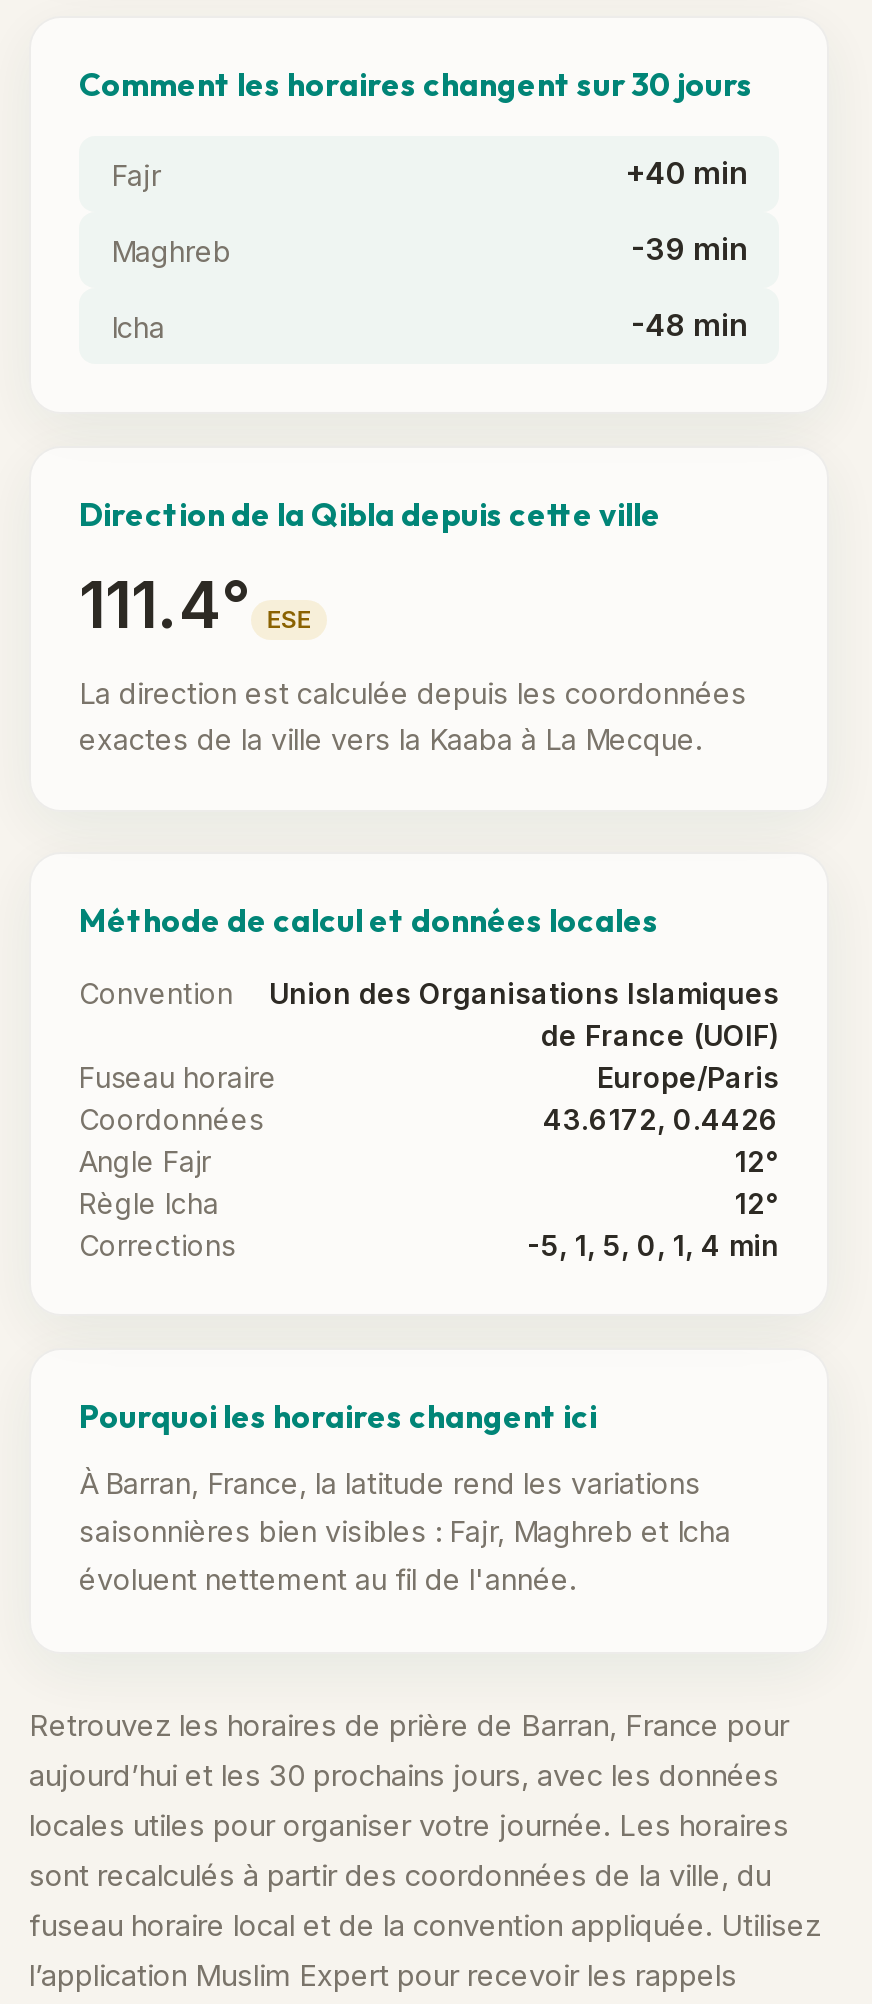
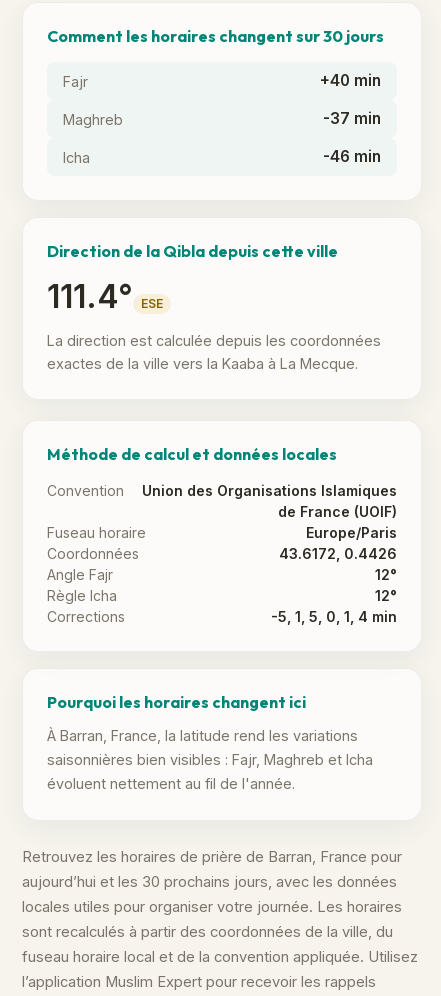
[631,230,747,268] -39 min -> [323,109,381,128] -37 min
[631,306,747,344] -48 min -> [323,147,381,166] -46 min

